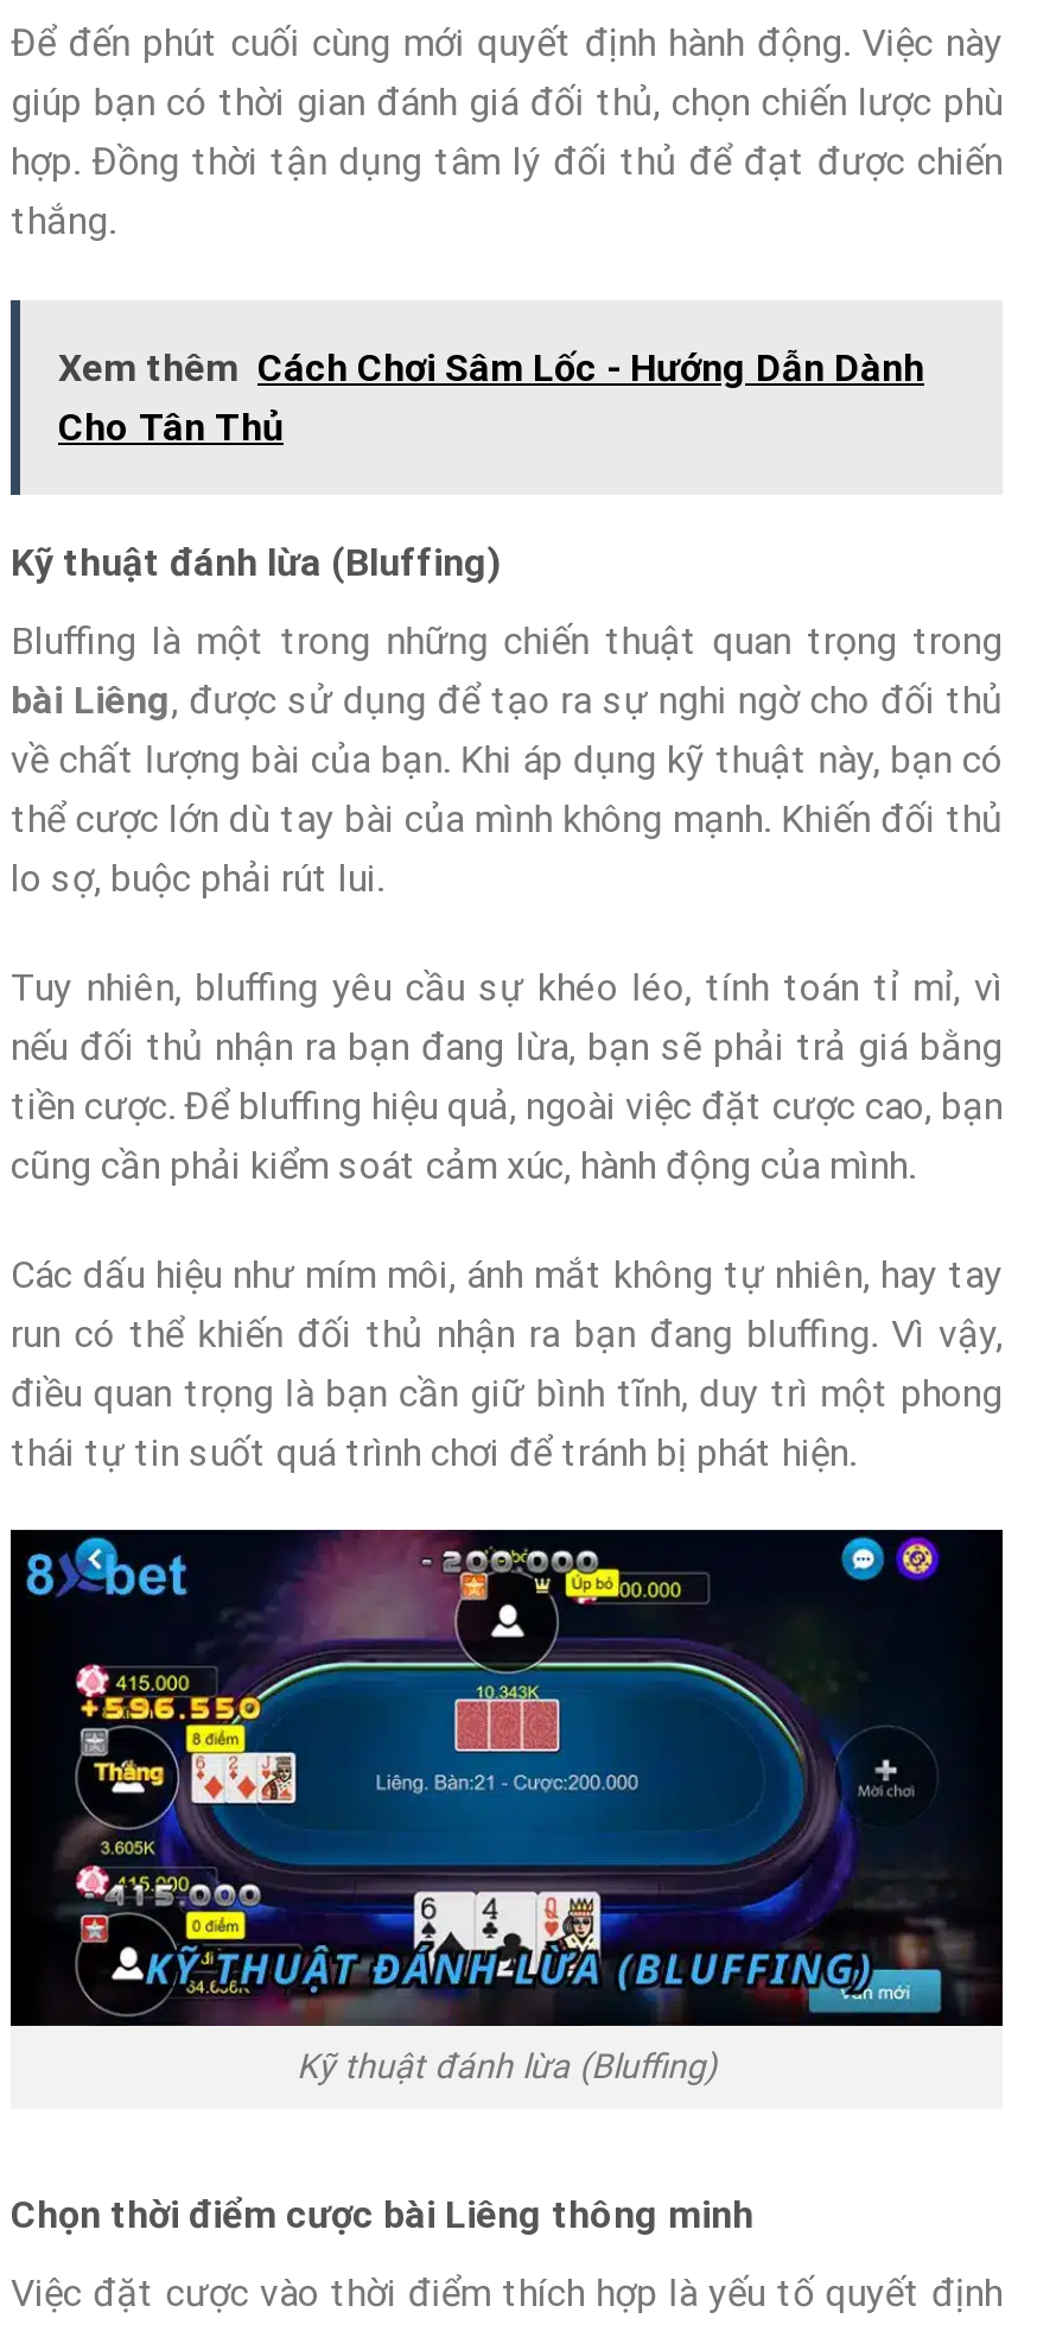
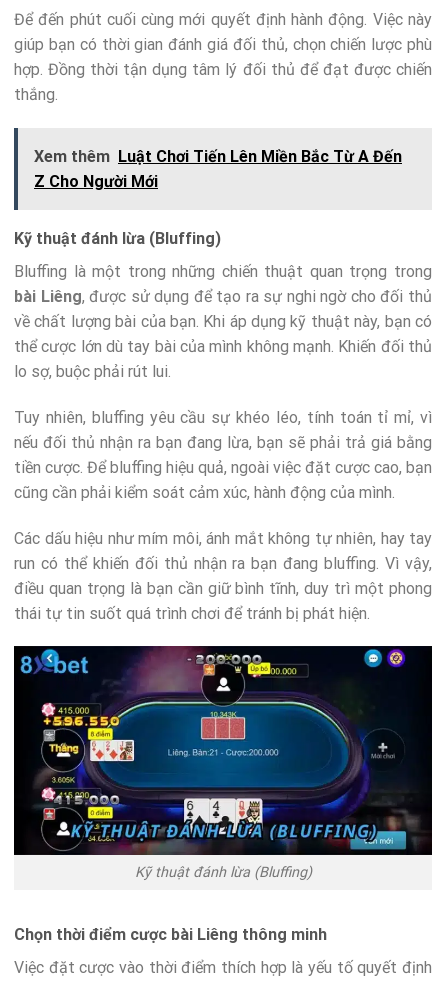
[58,345,924,450] Xem thêm Cách Chơi Sâm Lốc - Hướng Dẫn Dành | Cho Tân Thủ -> [34,147,402,191] Xem thêm Luật Chơi Tiến Lên Miền Bắc Từ A Đến | Z Cho Người Mới

